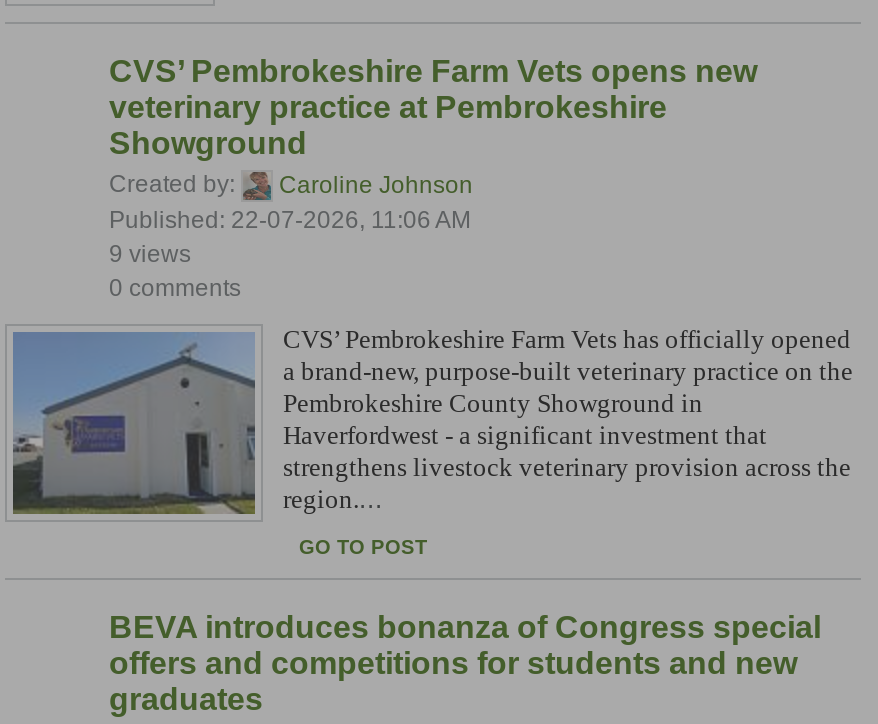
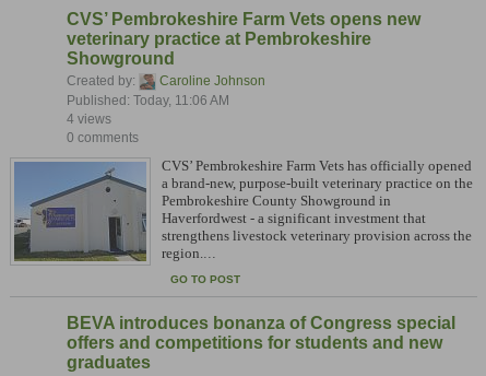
[109,206,471,234] Published: 22-07-2026, 11:06 AM -> [67,93,229,108] Published: Today, 11:06 AM
[109,240,191,268] 9 views -> [67,111,111,127] 4 views

